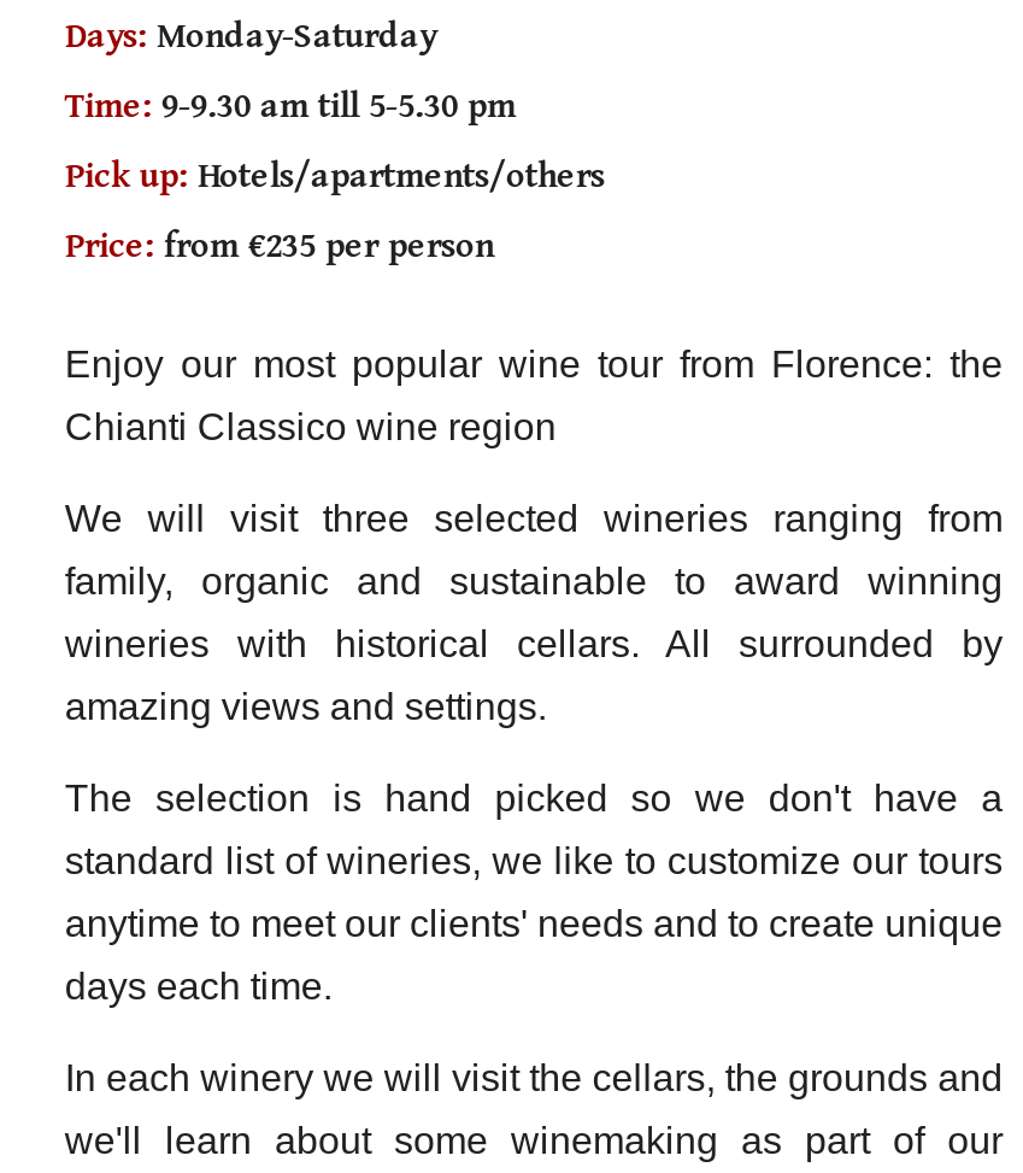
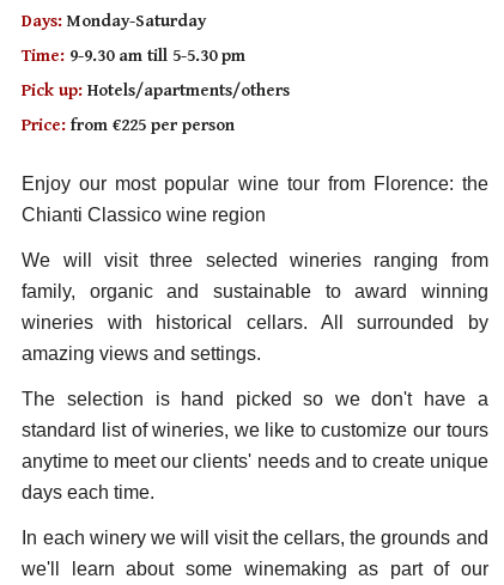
[65,225,503,266] Price: from €235 per person -> [22,114,240,135] Price: from €225 per person

